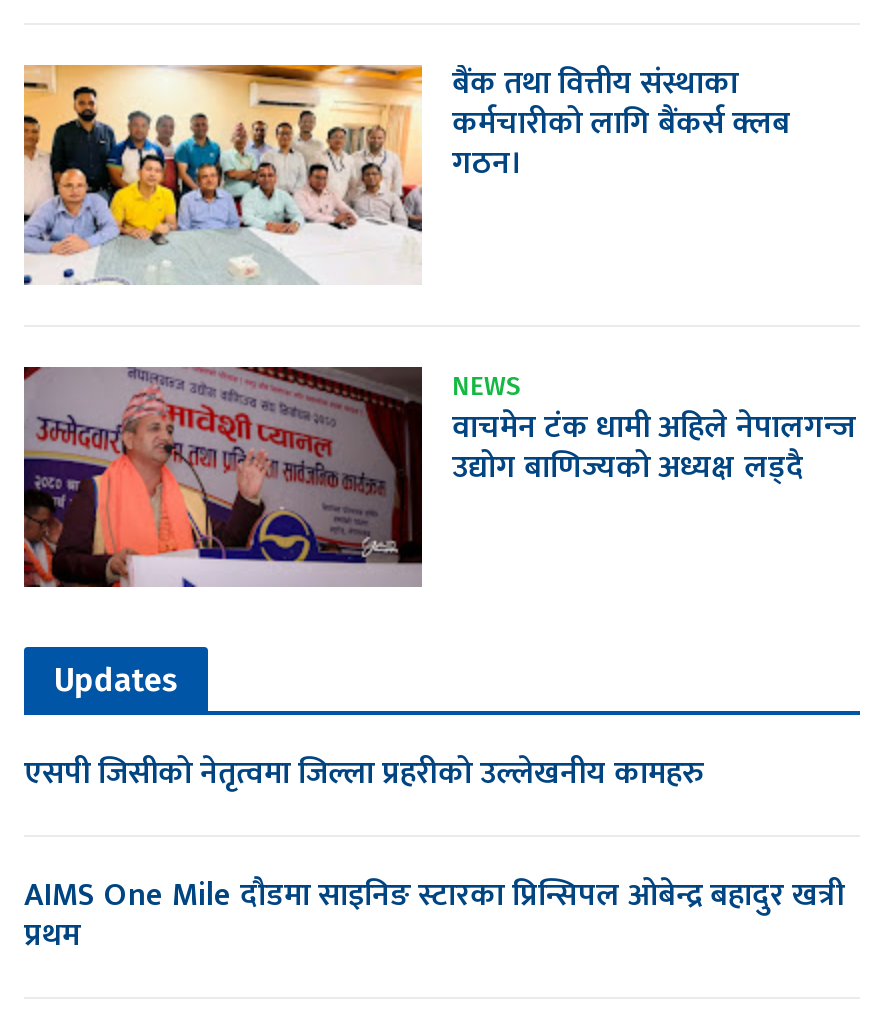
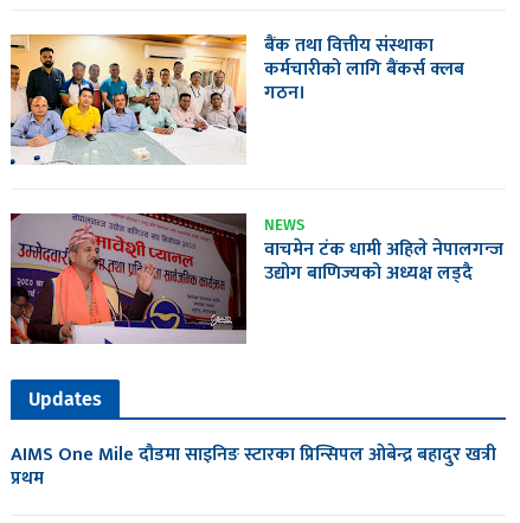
[24,746,704,800] एसपी जिसीको नेतृत्वमा जिल्ला प्रहरीको उल्लेखनीय कामहरु -> none

